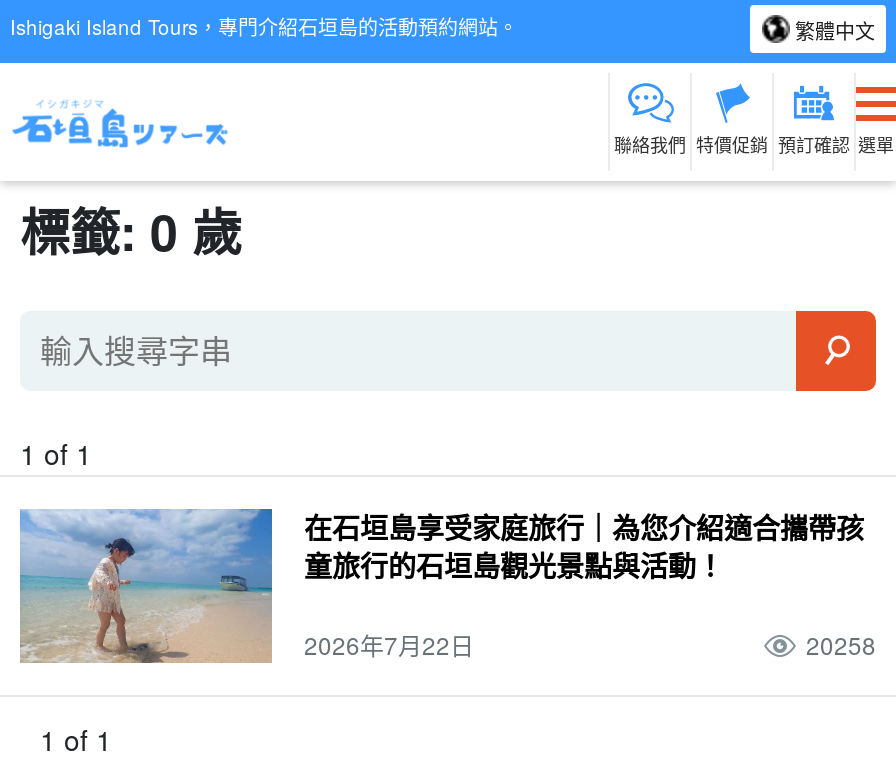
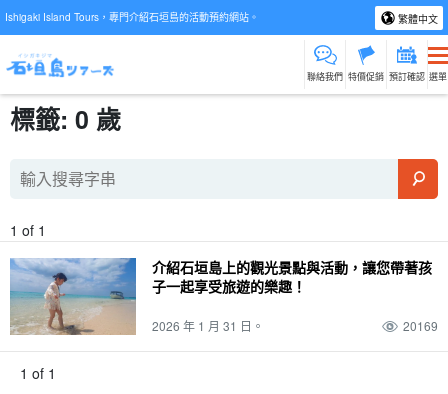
[304,507,864,585] 在石垣島享受家庭旅行｜為您介紹適合攜帶孩 | 童旅行的石垣島觀光景點與活動！ -> [152,257,432,296] 介紹石垣島上的觀光景點與活動，讓您帶著孩 | 子一起享受旅遊的樂趣！
[304,627,876,661] 2026年7月22日 | 20258 -> [152,317,438,334] 2026 年 1 月 31 日。 | 20169

